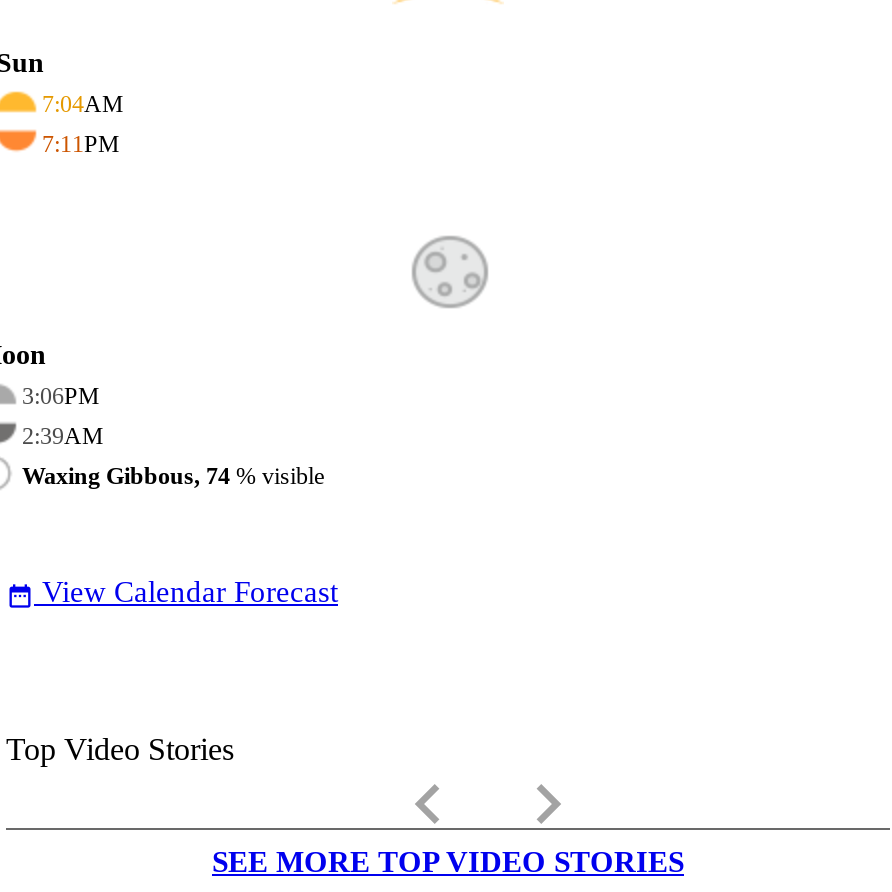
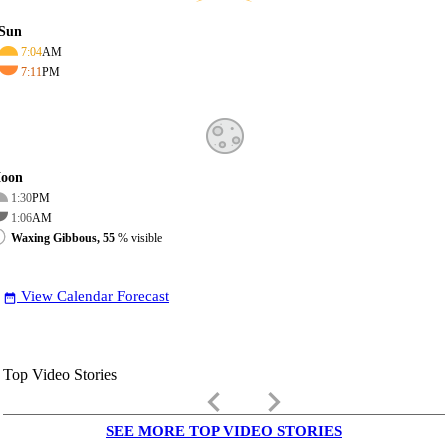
[22,382,100,410] 3:06PM -> [11,191,50,205] 1:30PM
[22,422,104,450] 2:39AM -> [11,211,52,225] 1:06AM
[22,462,324,490] Waxing Gibbous, 74% visible -> [11,231,162,245] Waxing Gibbous, 55% visible

